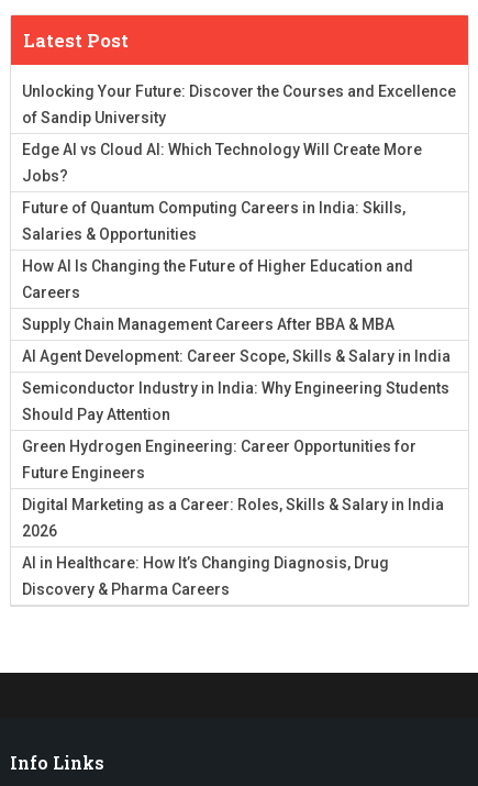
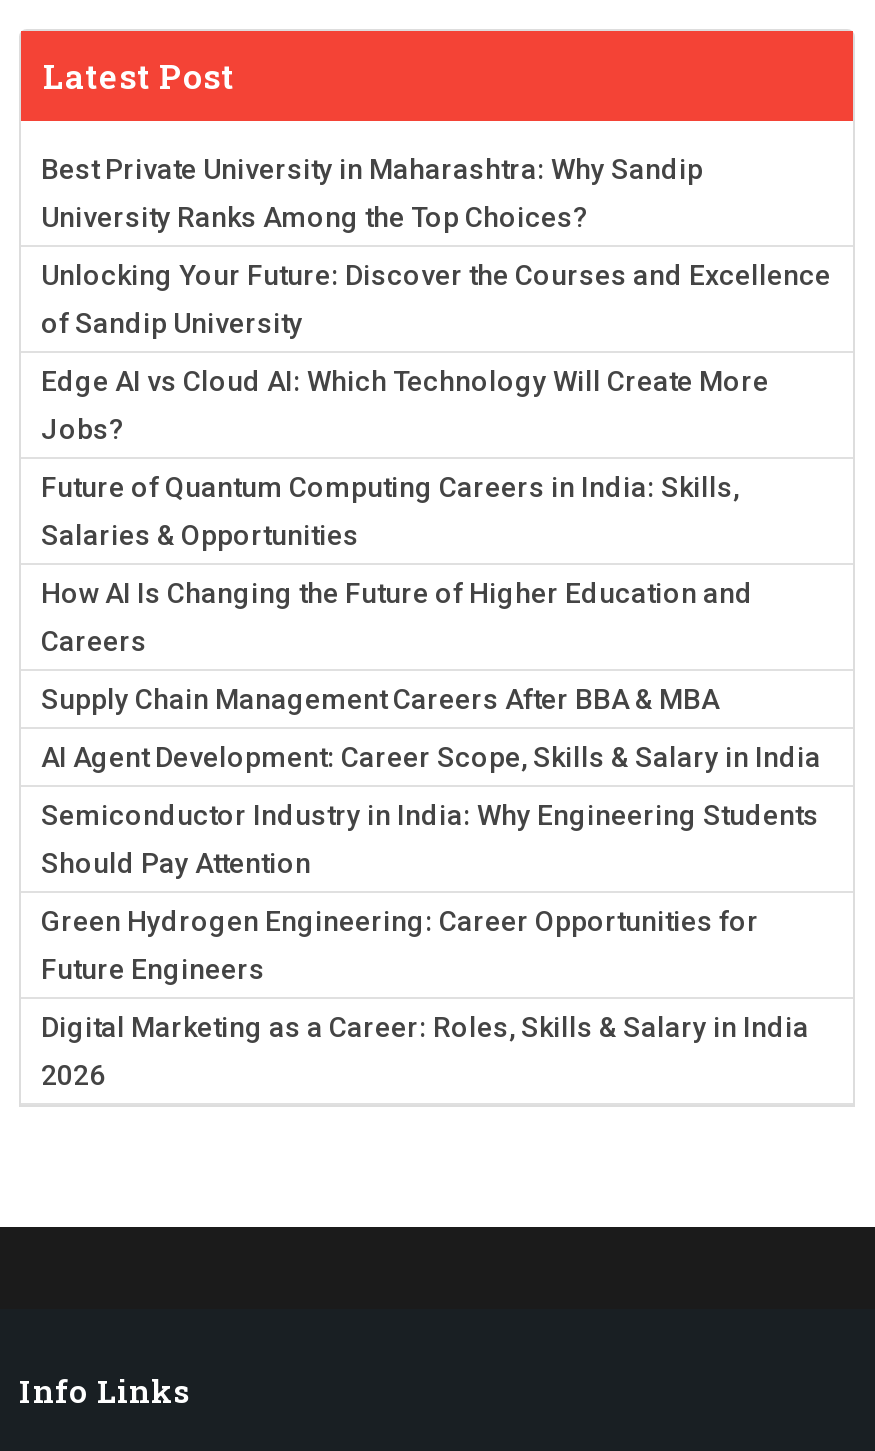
none -> [41,152,703,232] Best Private University in Maharashtra: Why Sandip | University Ranks Among the Top Choices?
moved [22,82,456,539] -> [41,258,831,1090]: Unlocking Your Future: Discover the Courses and Excellence | of Sandip University | Edge AI vs Cloud AI: Which Technology Will Create More | ... | Digital Marketing as a Career: Roles, Skills & Salary in India | 2026
[22,554,389,598] AI in Healthcare: How It’s Changing Diagnosis, Drug | Discovery & Pharma Careers -> none

